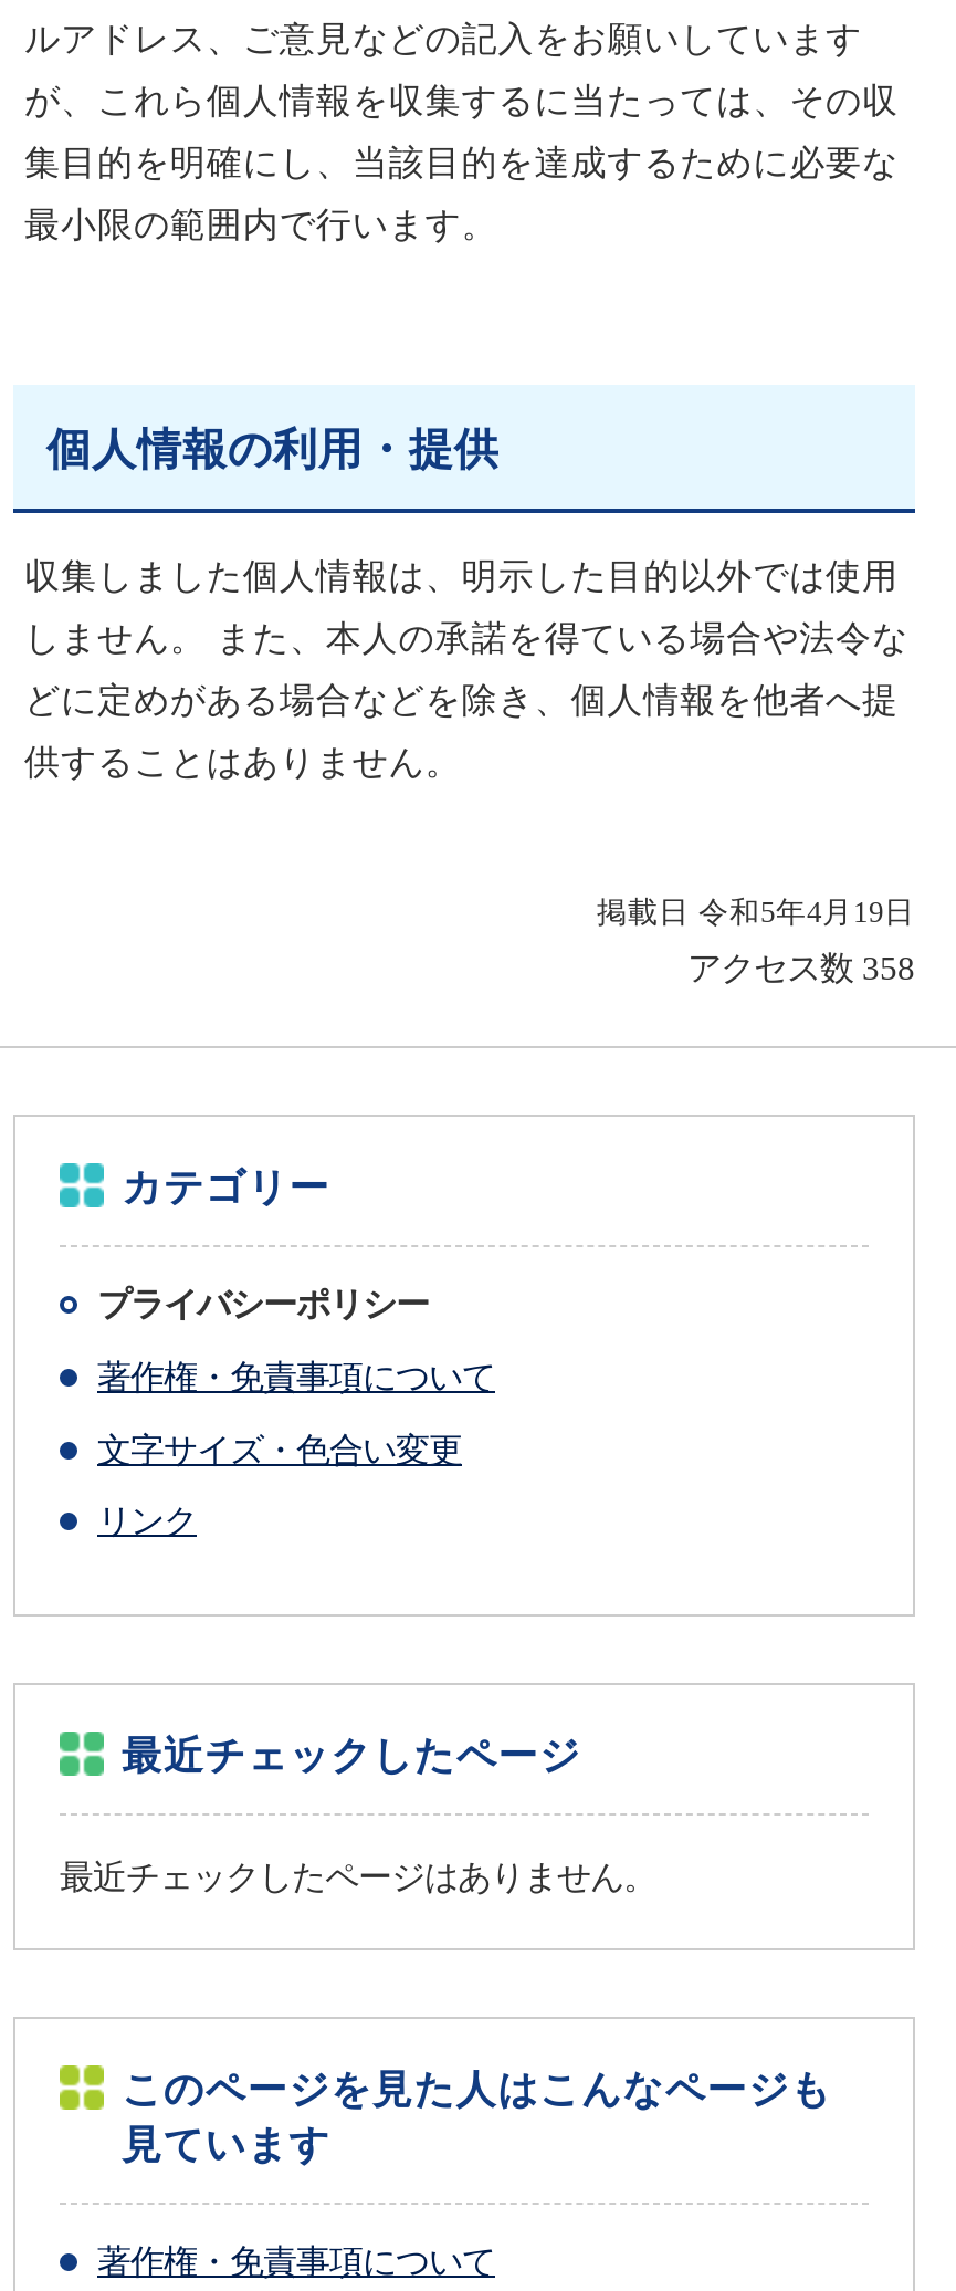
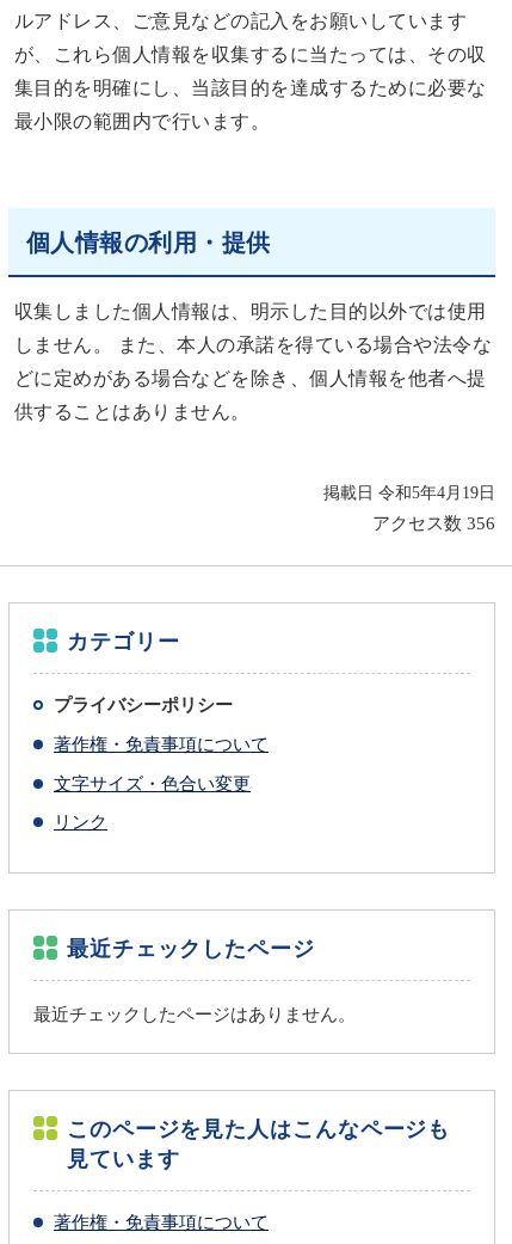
[687,950,915,987] アクセス数358 -> [372,513,495,534] アクセス数356

